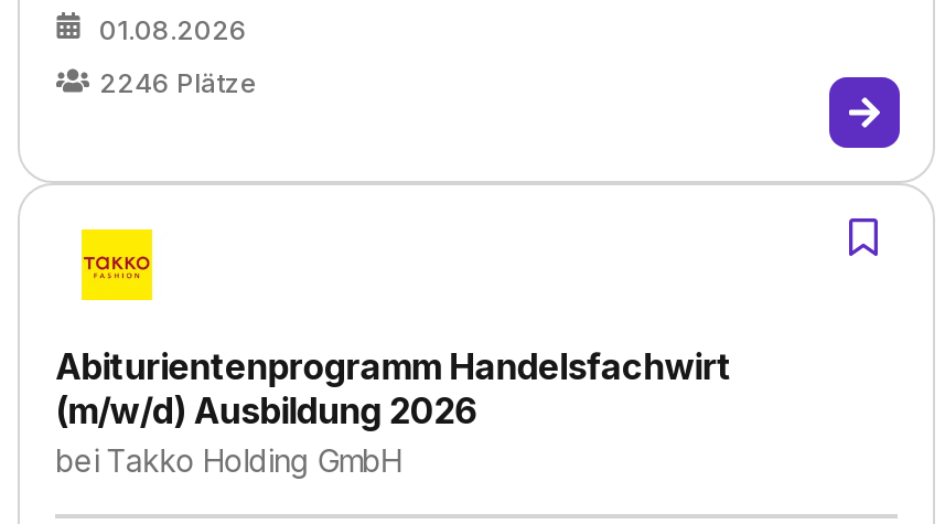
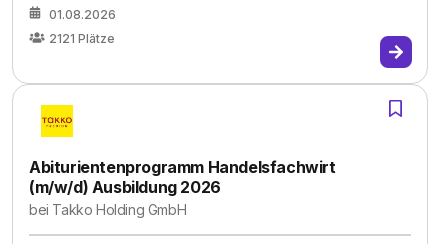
[99,66,258,99] 2246 Plätze -> [49,31,115,46] 2121 Plätze

